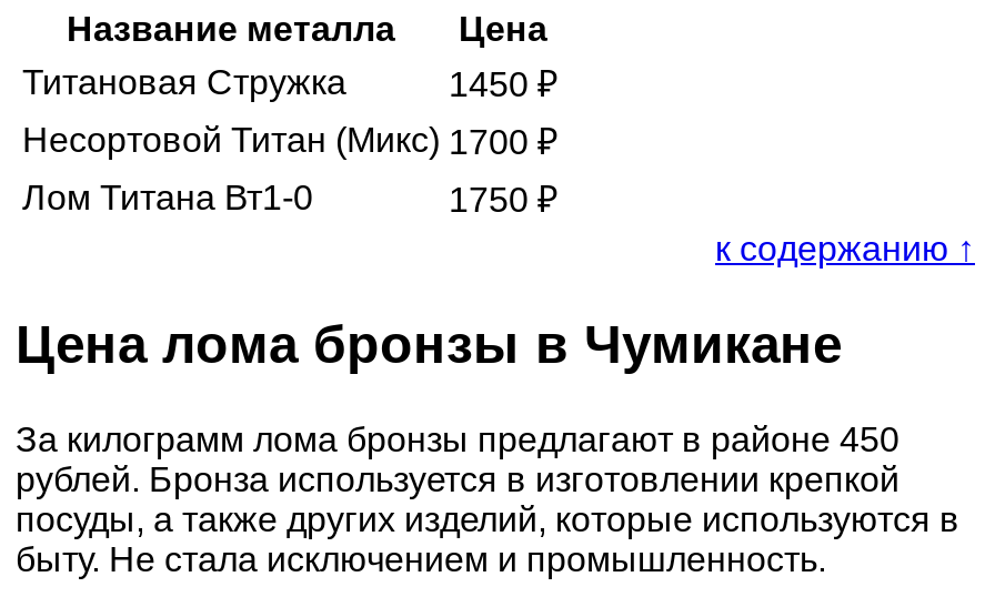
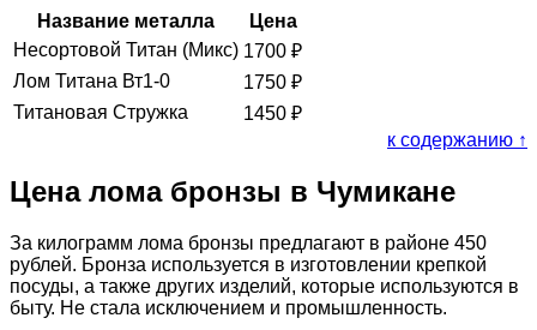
moved [22,64,557,104] -> [13,102,302,124]: Титановая Стружка | 1450 ₽
moved [22,121,557,219] -> [13,40,302,93]: Несортовой Титан (Микс) 1700 ₽ | Лом Титана Вт1-0 | 1750 ₽

